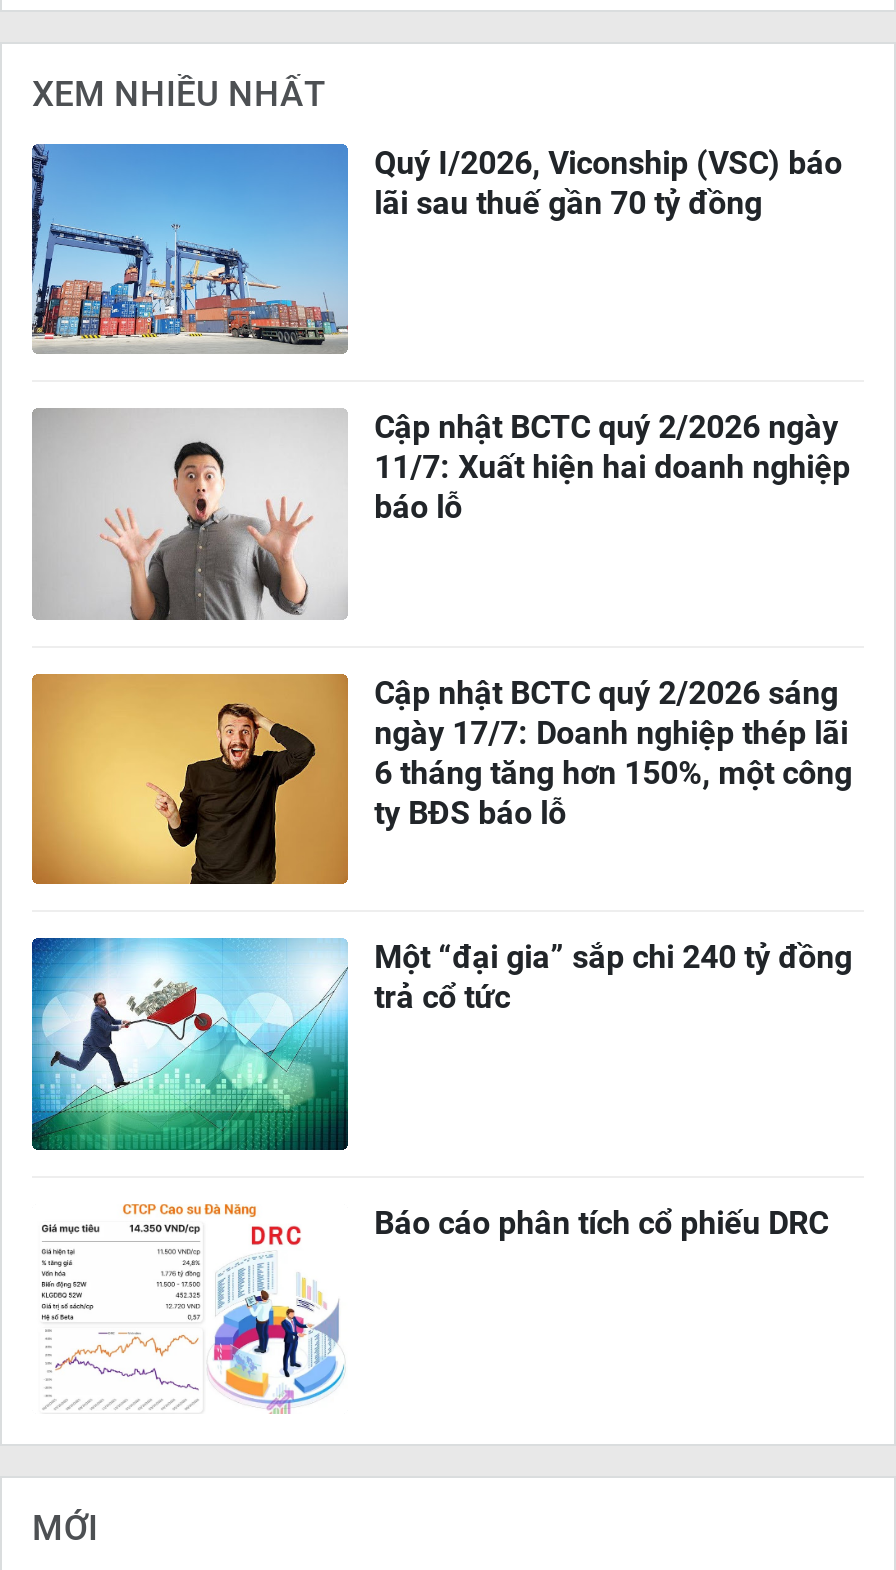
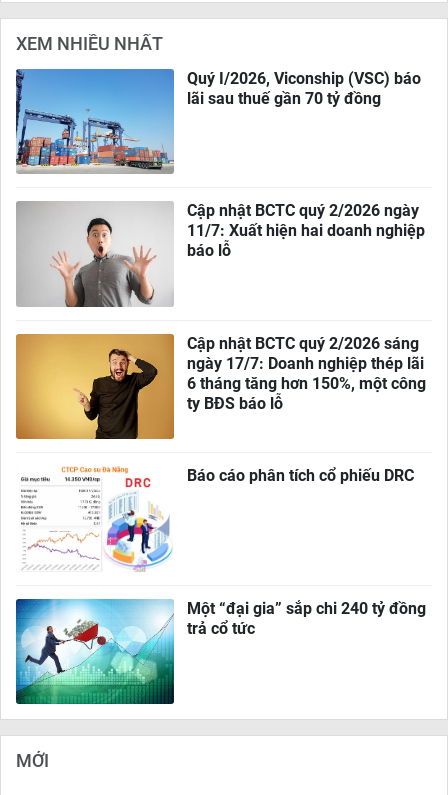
moved [30,934,852,1152] -> [15,596,426,705]: [image] | Một “đại gia” sắp chi 240 tỷ đồng | trả cổ tức
moved [32,1203,828,1414] -> [16,466,414,572]: [image] | Báo cáo phân tích cổ phiếu DRC

